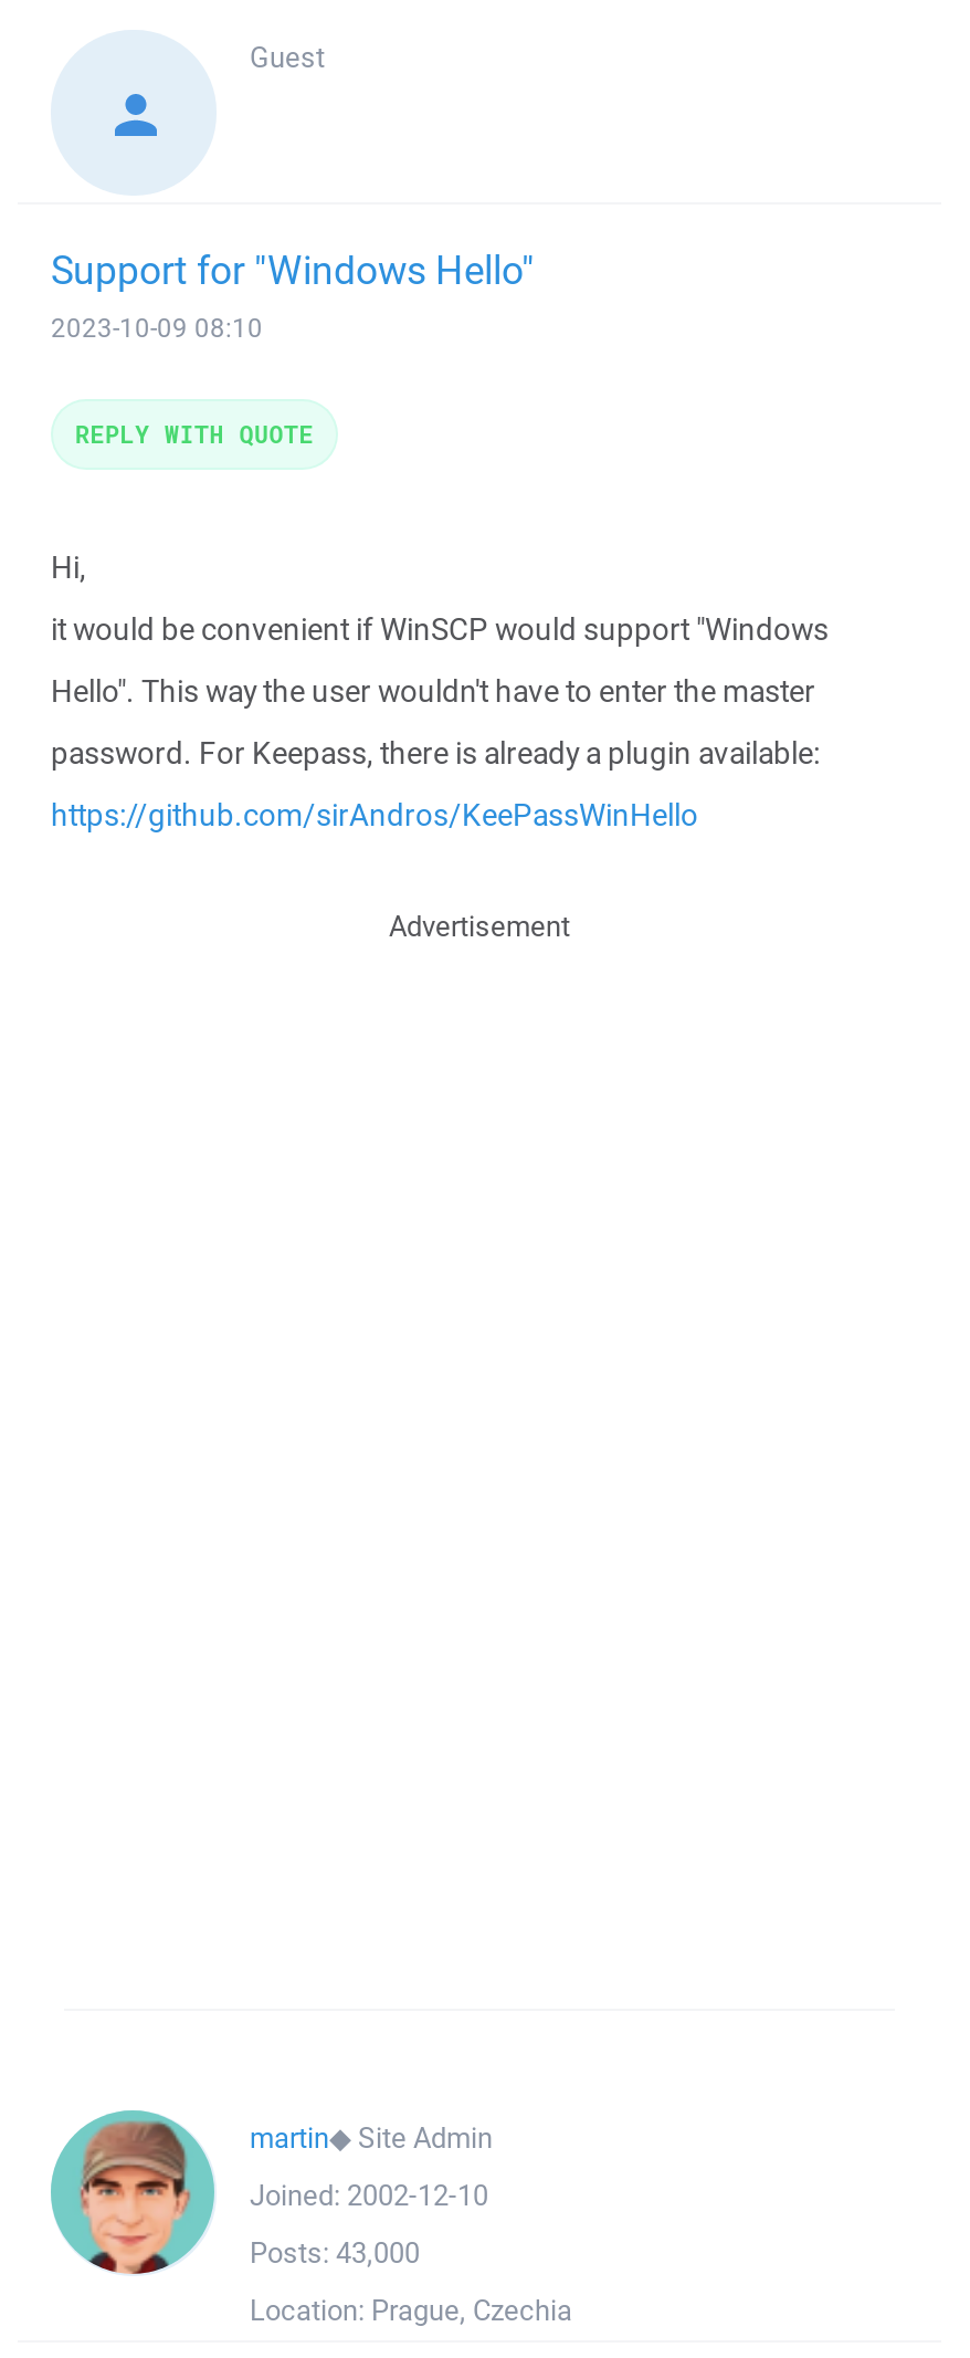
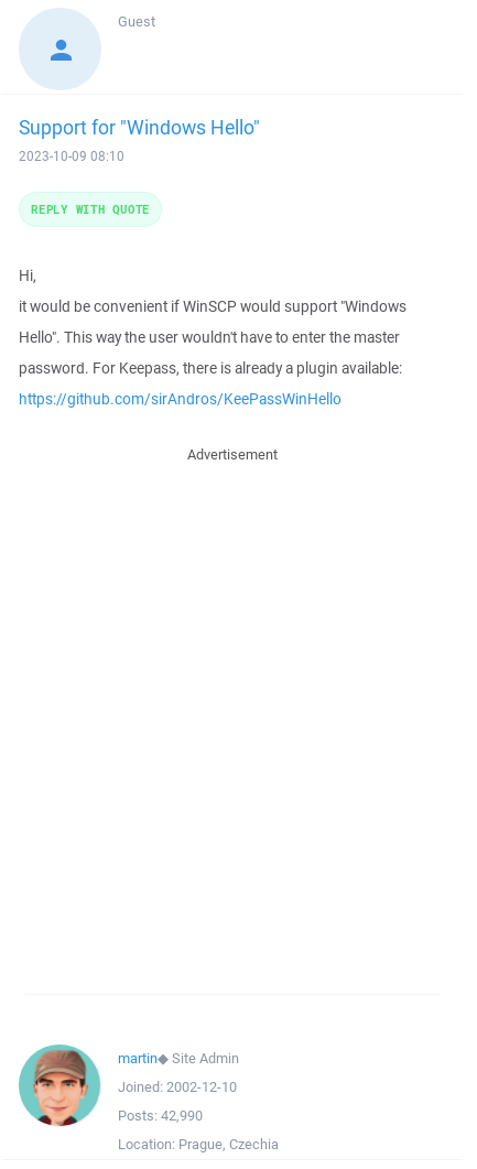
[250,2234,420,2272] Posts: 43,000 -> [118,1106,203,1125] Posts: 42,990

